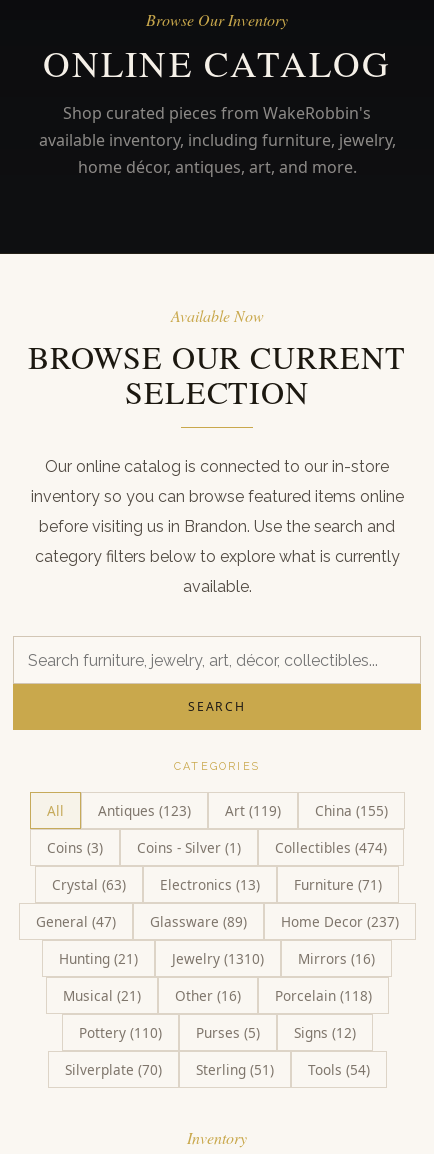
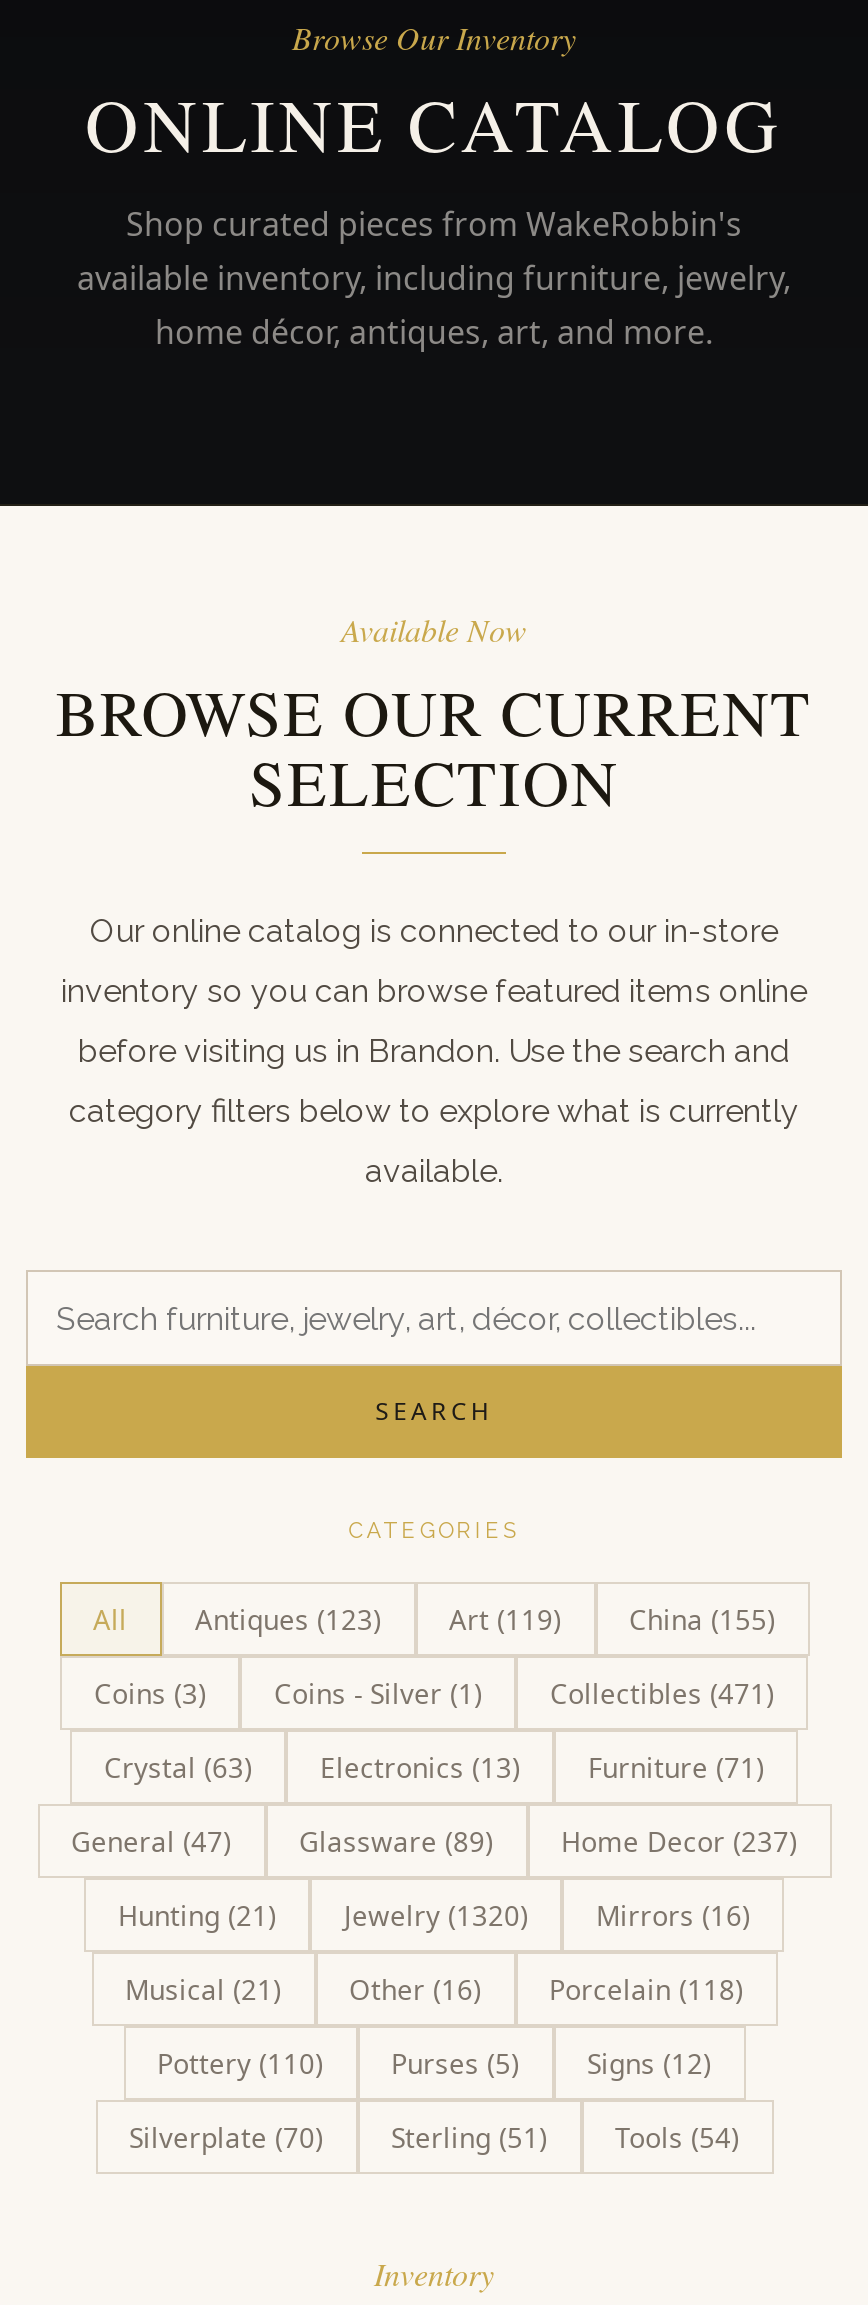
[275,838,387,857] Collectibles (474) -> [550,1674,774,1712] Collectibles (471)
[59,949,375,968] Hunting (21) Jewelry (1310) Mirrors (16) -> [118,1896,750,1934] Hunting (21) Jewelry (1320) Mirrors (16)

